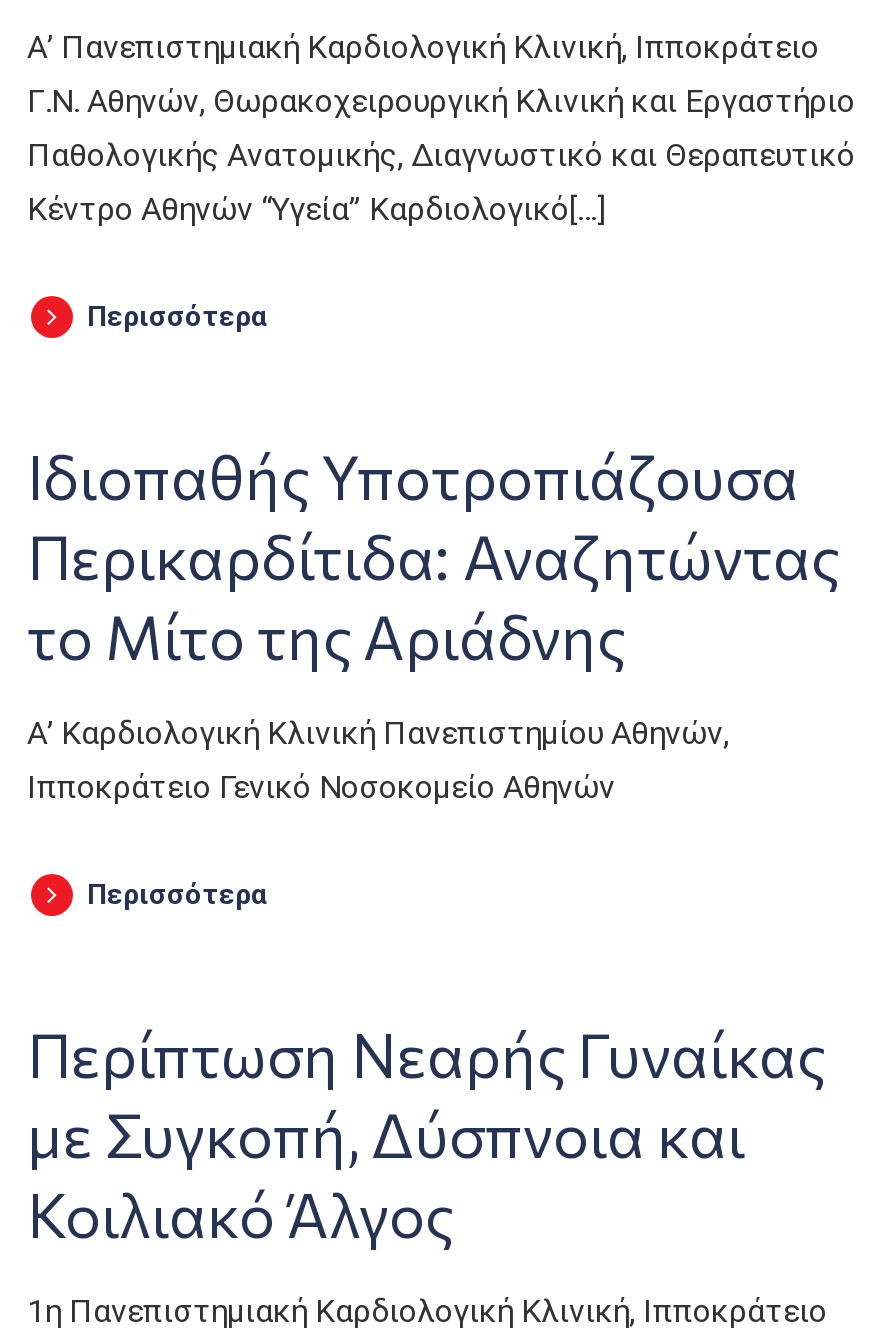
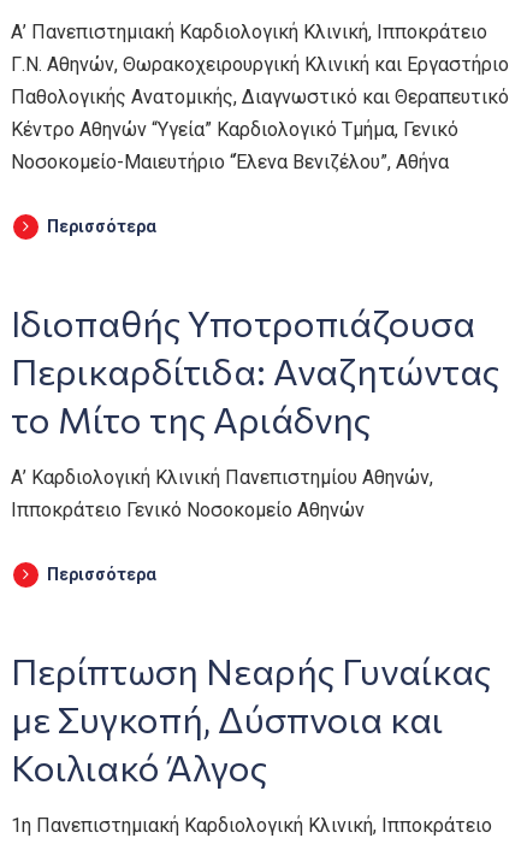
[27,190,605,228] Κέντρο Αθηνών “Υγεία” Καρδιολογικό[…] -> [11,118,458,173] Κέντρο Αθηνών “Υγεία” Καρδιολογικό Τμήμα, Γενικό | Νοσοκομείο-Μαιευτήριο “Έλενα Βενιζέλου”, Αθήνα

